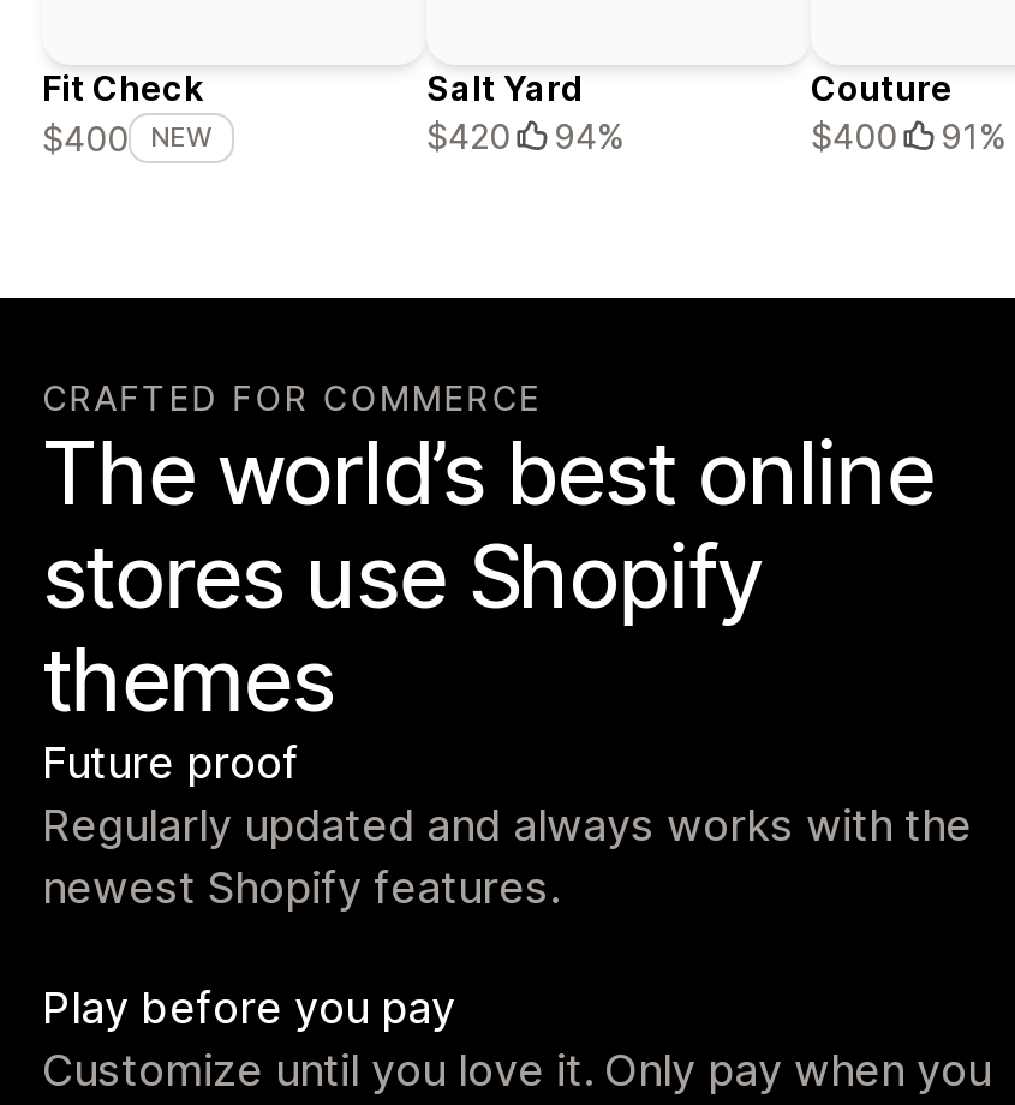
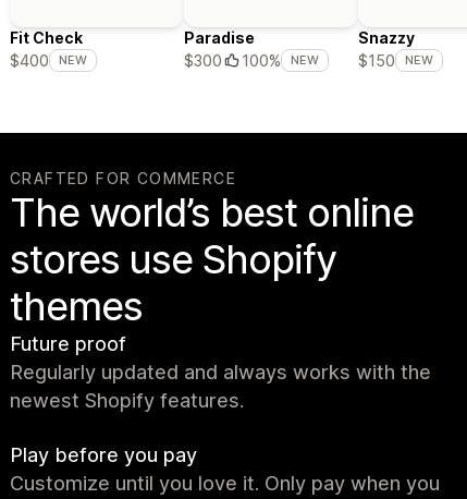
[426,68,623,157] Salt Yard | $420 | 94% -> [184,29,319,70] Paradise | $300 | 100% | NEW
[811,68,1005,157] Couture | $400 | 91% -> [358,29,433,70] Snazzy | $150 | NEW

